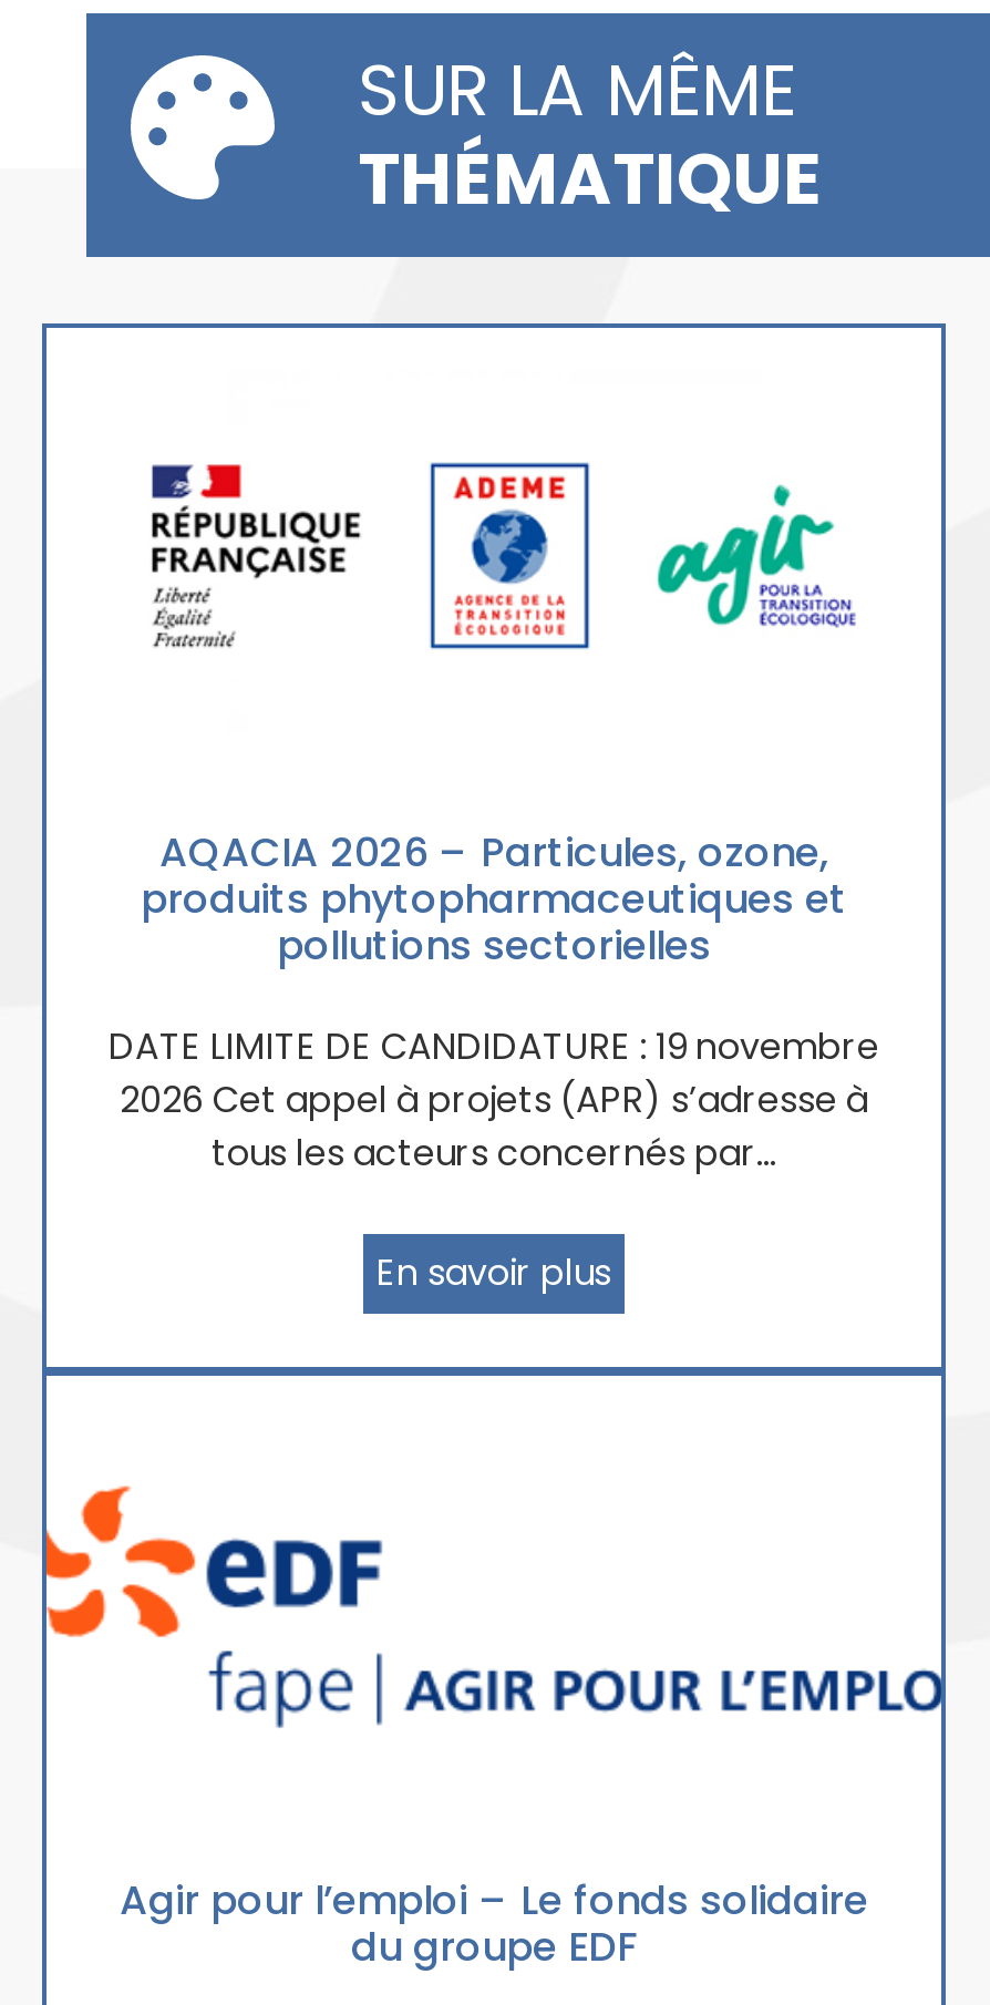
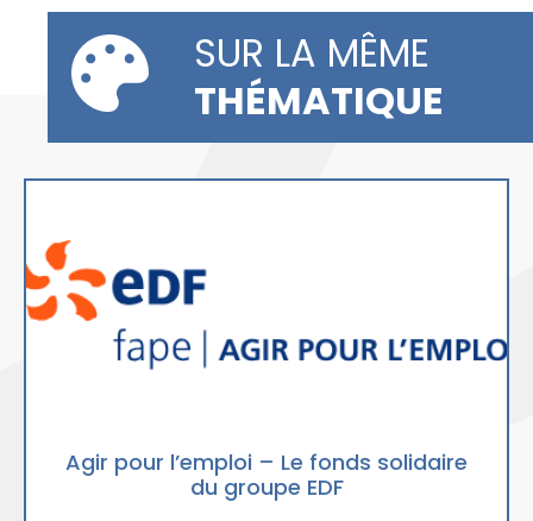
[148,463,361,649] [image] -> none
[427,461,591,651] [image] -> none
[656,483,857,629] [image] -> none
[109,823,879,1297] AQACIA 2026 – Particules, ozone, | produits phytopharmaceutiques et | pollutions sectorielles | DATE LIMITE DE CANDIDATURE : 19 novembre | 2026 Cet appel à projets (APR) s’adresse à | tous les acteurs concernés par… | En savoir plus -> none

